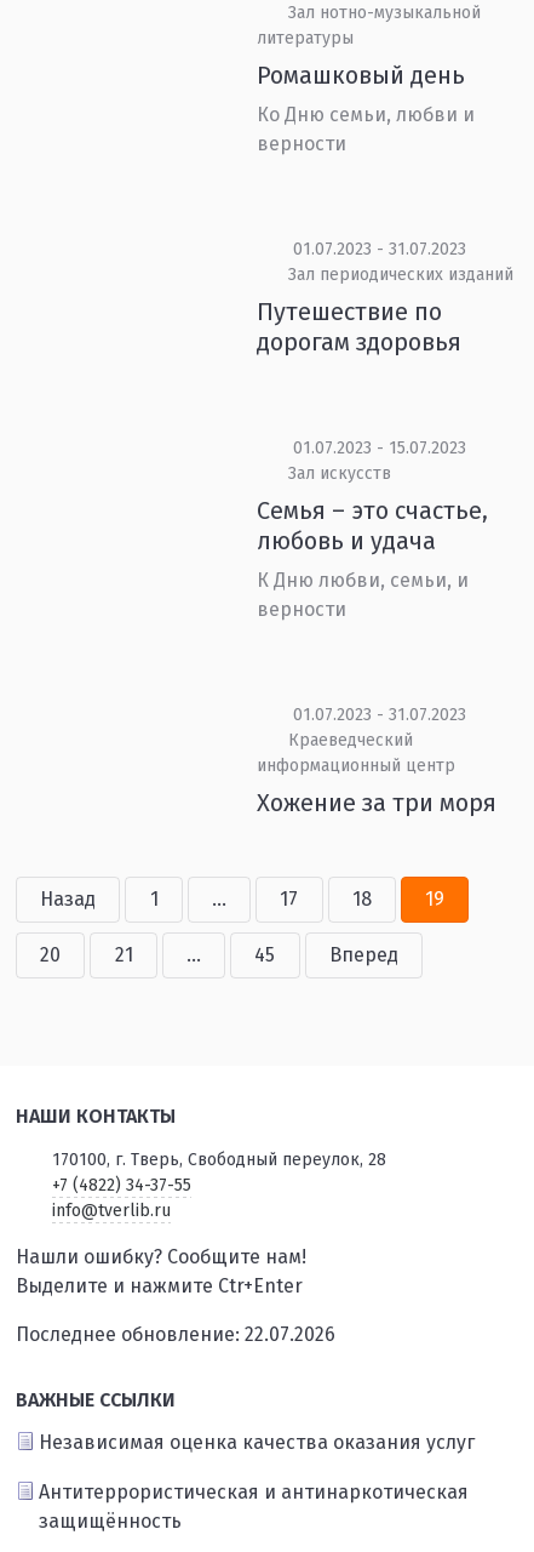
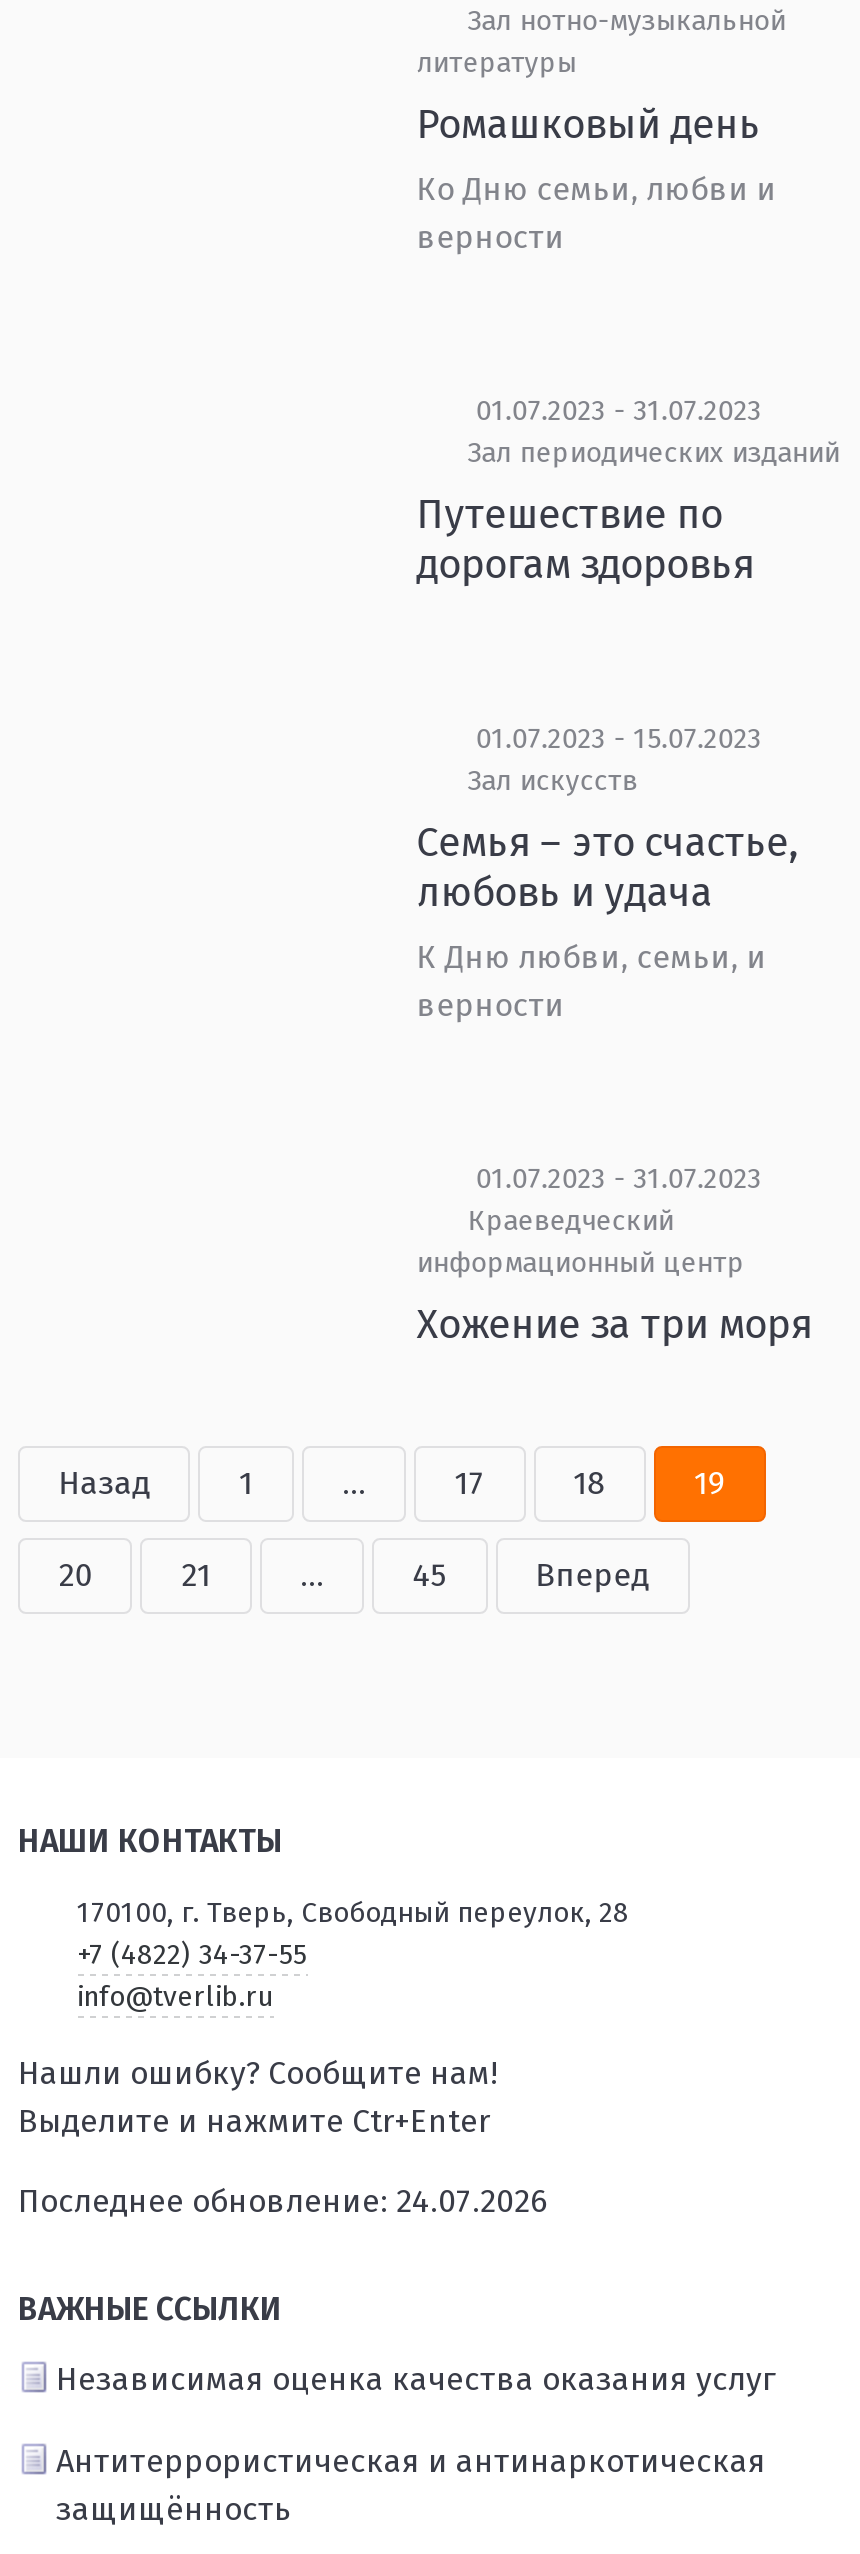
[16,1323,335,1346] Последнее обновление: 22.07.2026 -> [18,2182,548,2220] Последнее обновление: 24.07.2026

